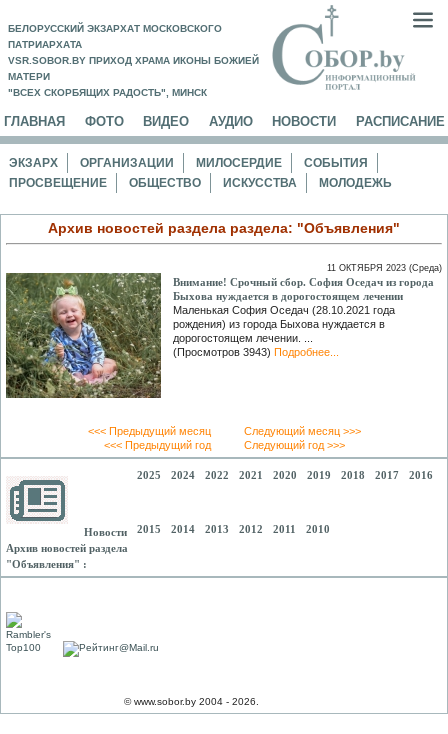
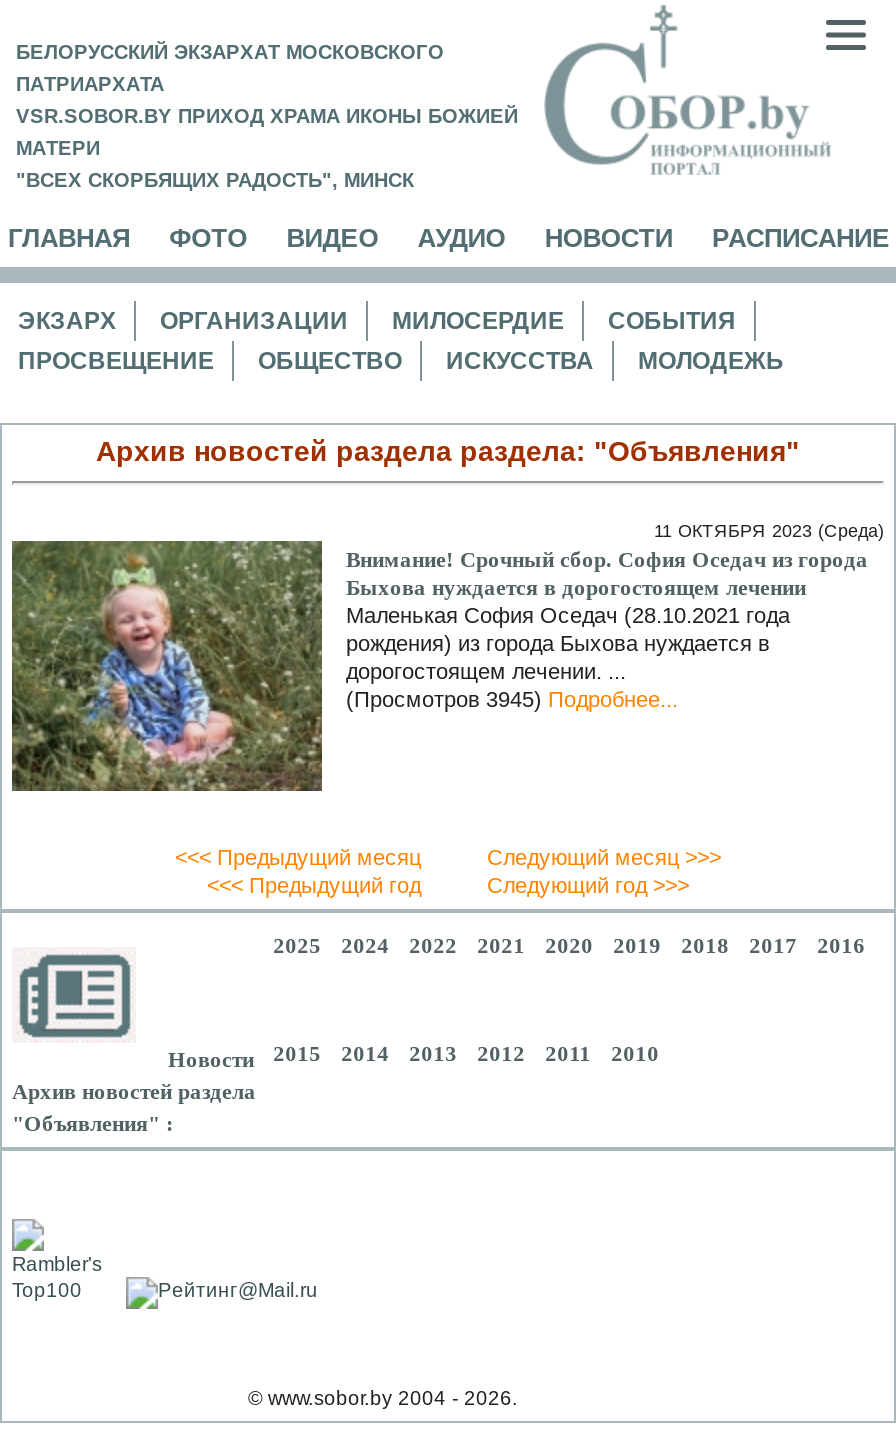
[173,346,339,358] (Просмотров 3943) Подробнее... -> [346,687,678,711] (Просмотров 3945) Подробнее...

